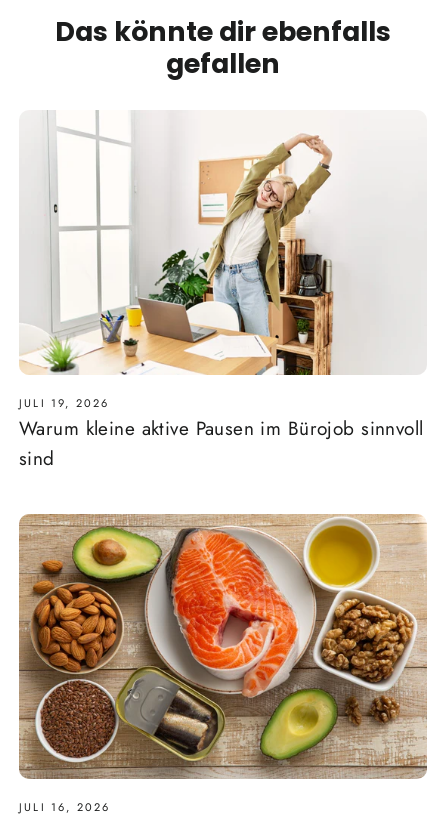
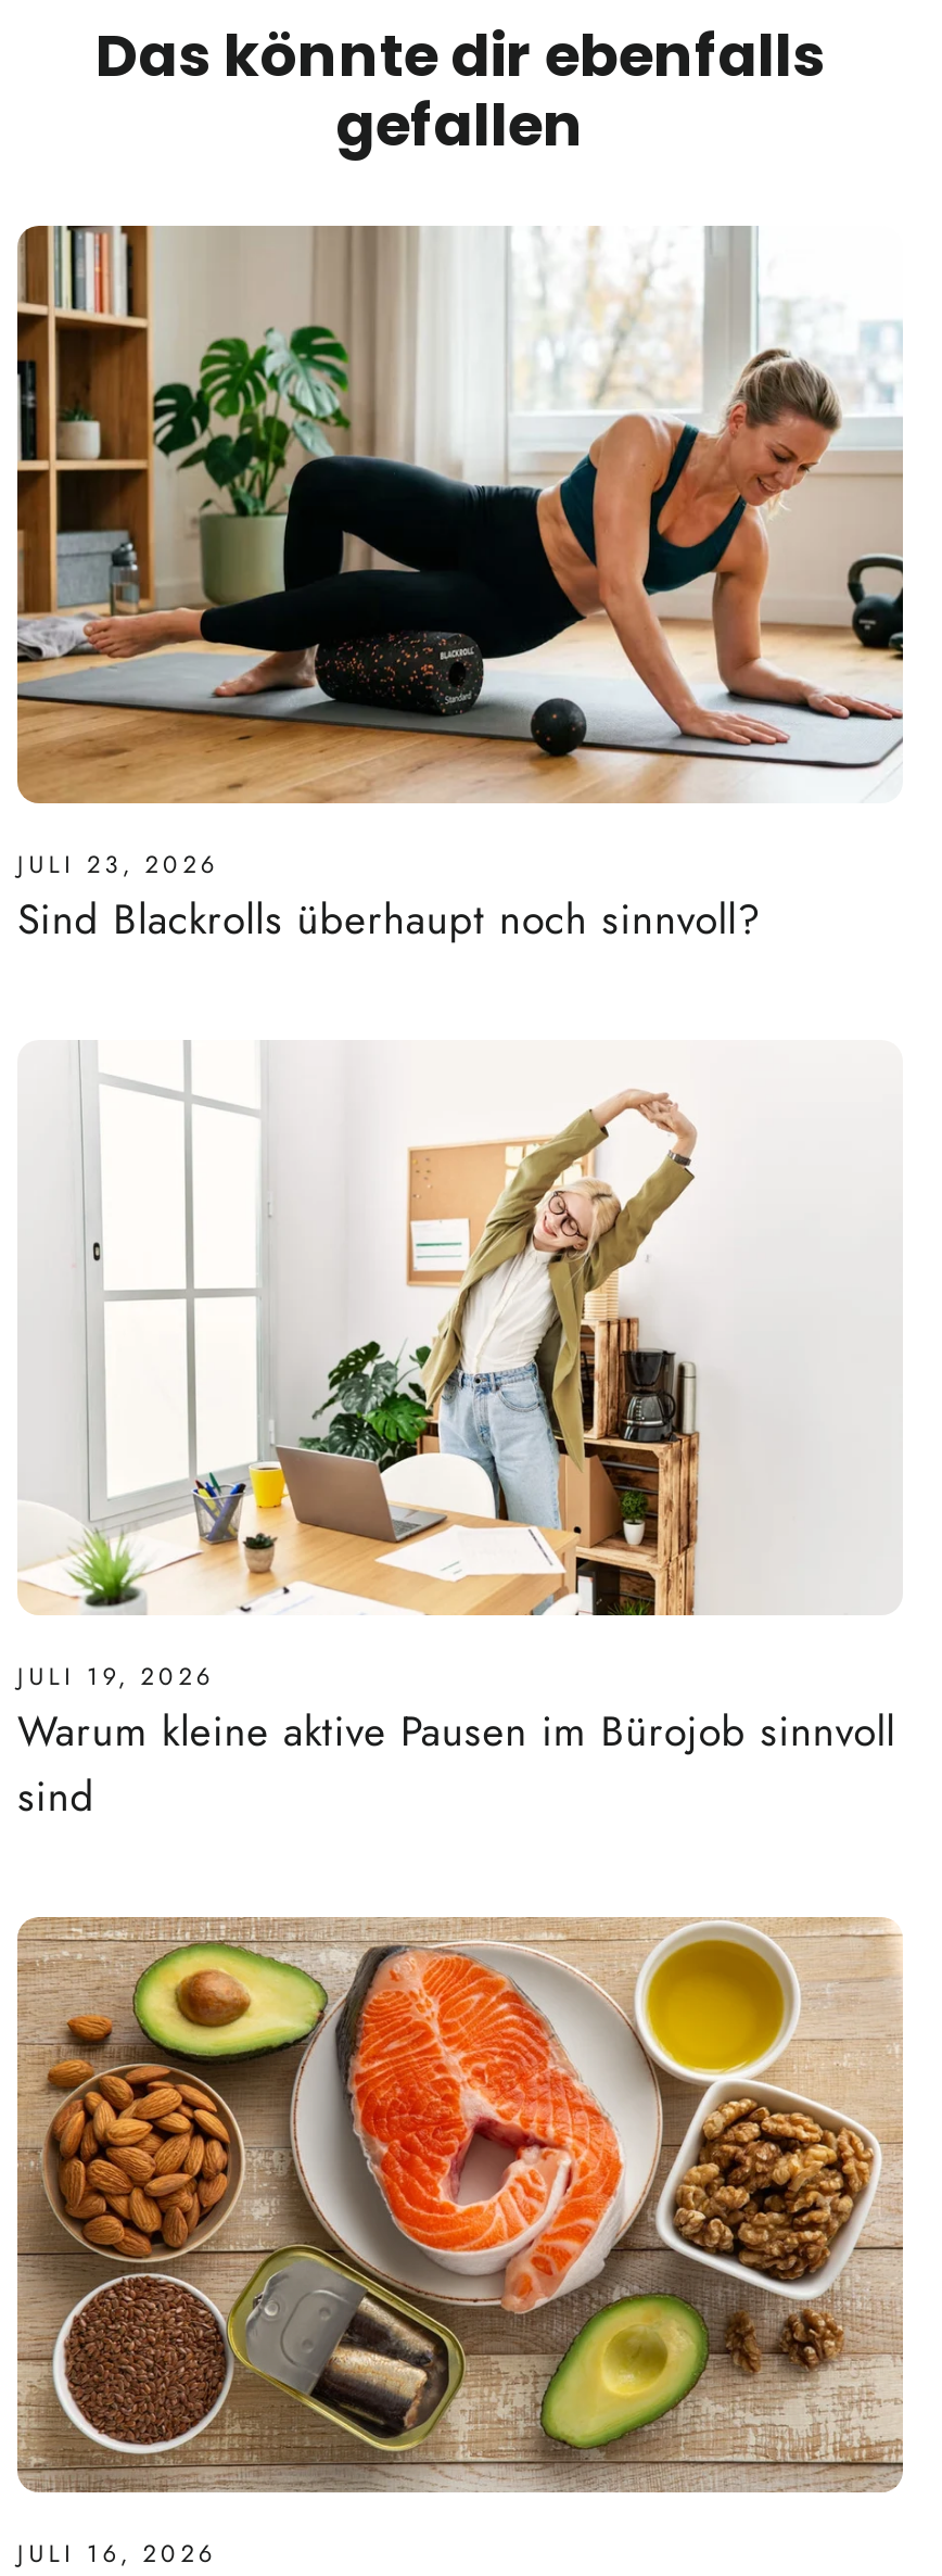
none -> [15,223,905,948] [image] | JULI 23, 2026 | Sind Blackrolls überhaupt noch sinnvoll?

